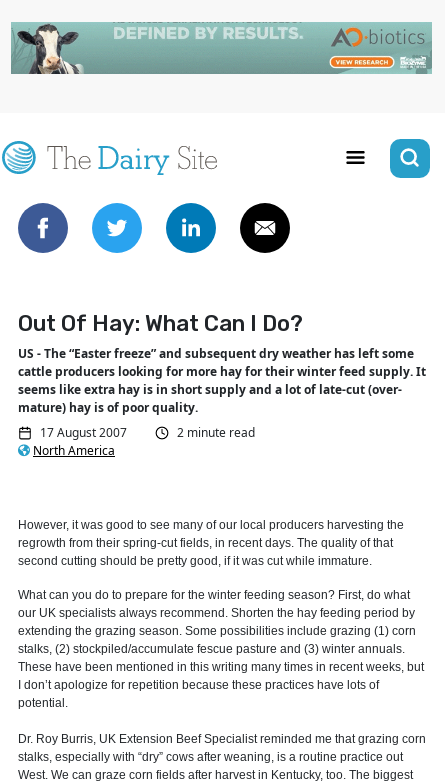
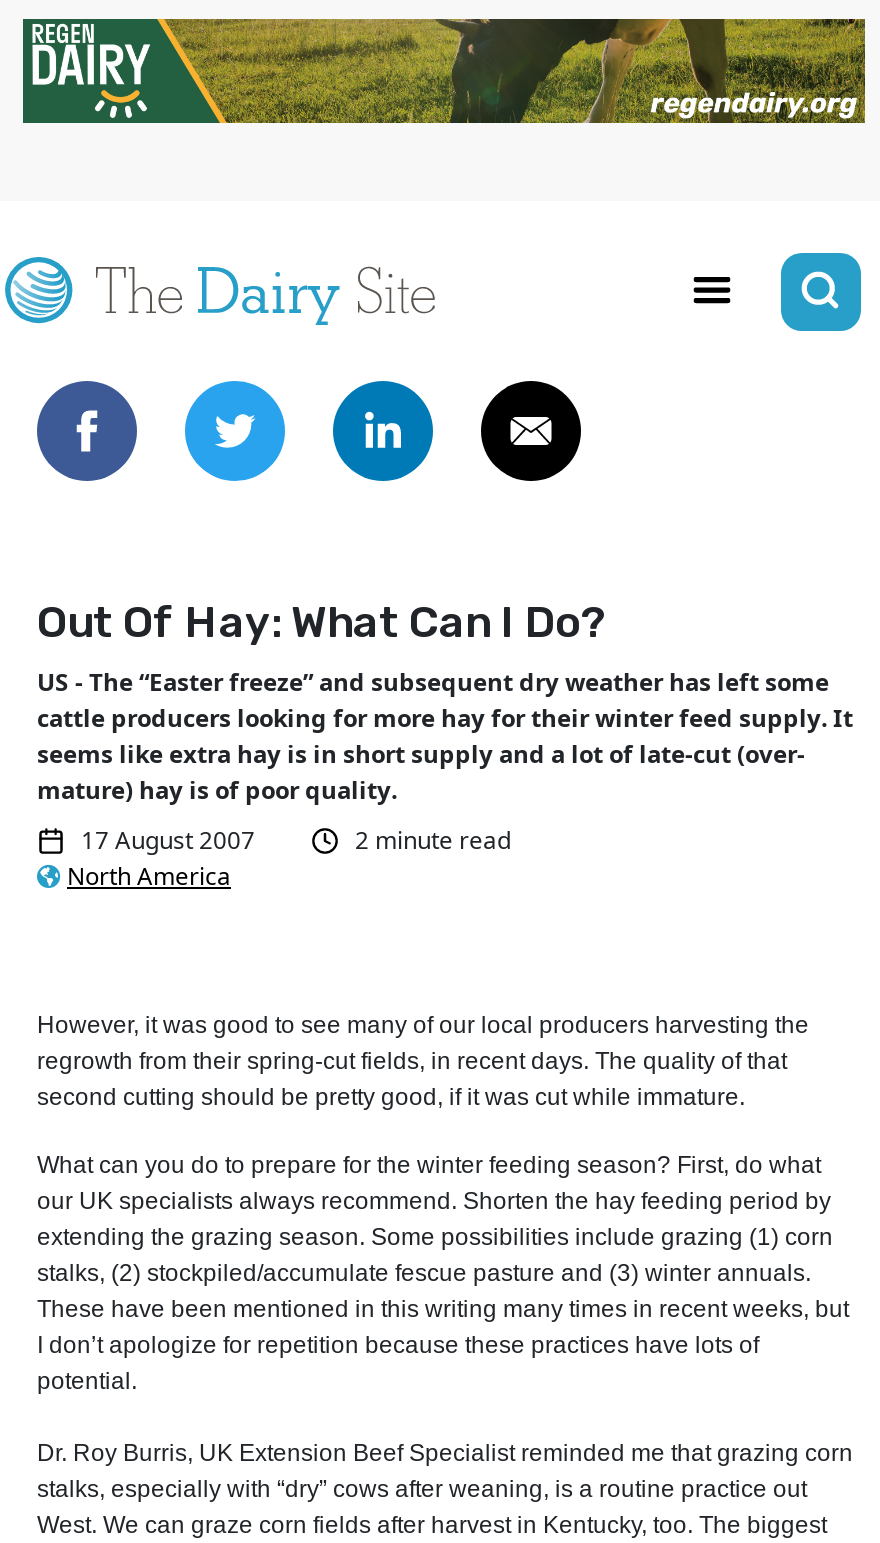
[11,21,433,75] [image] -> [23,17,867,125] [image]

